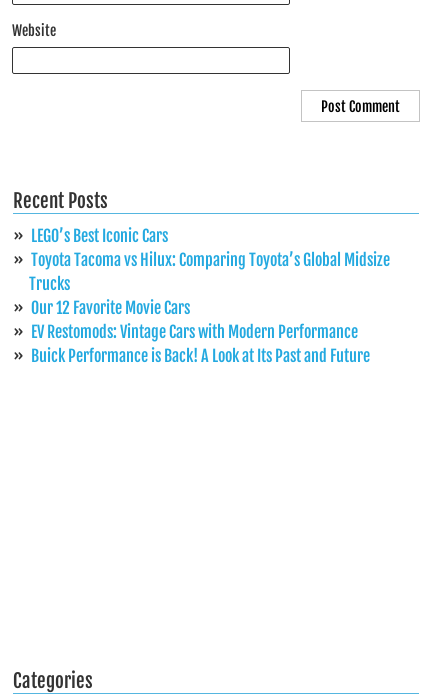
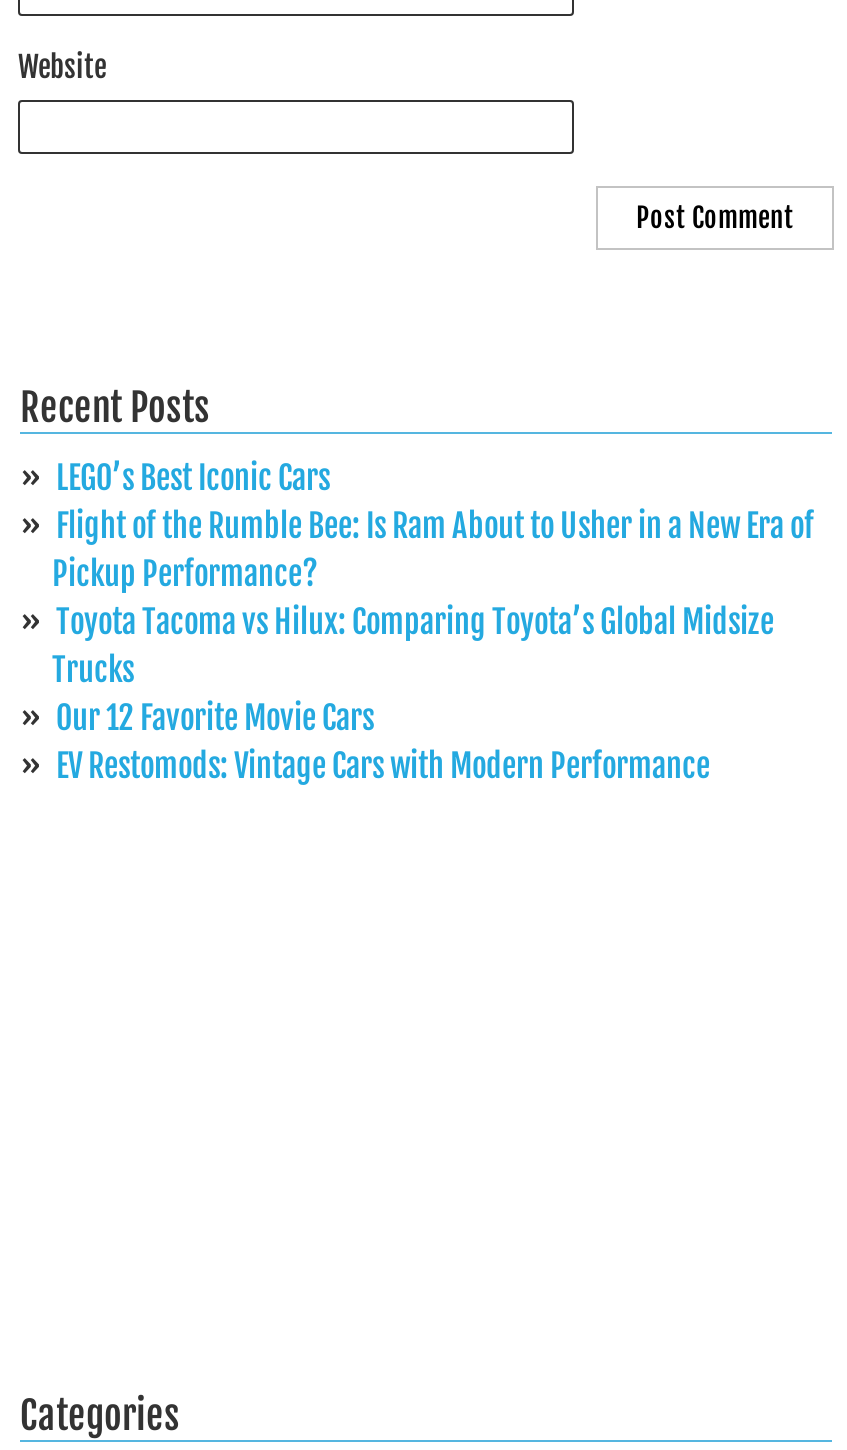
none -> [52,506,814,594] Flight of the Rumble Bee: Is Ram About to Usher in a New Era of | Pickup Performance?
moved [29,250,390,342] -> [52,602,774,786]: Toyota Tacoma vs Hilux: Comparing Toyota’s Global Midsize | Trucks | Our 12 Favorite Movie Cars | EV Restomods: Vintage Cars with Modern Performance
[31,346,370,366] Buick Performance is Back! A Look at Its Past and Future -> none

